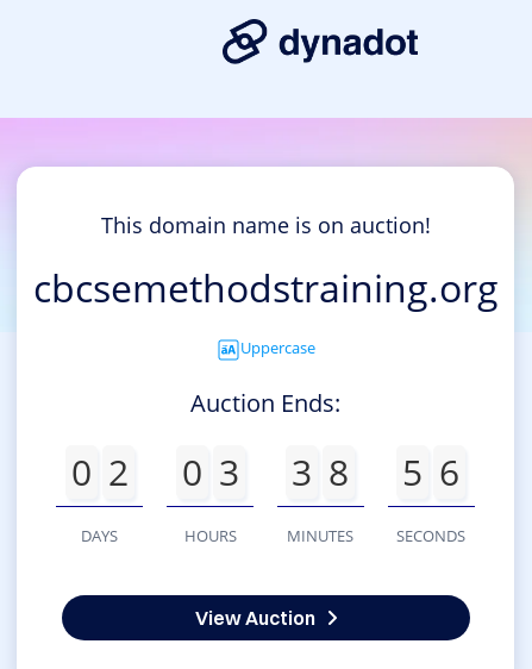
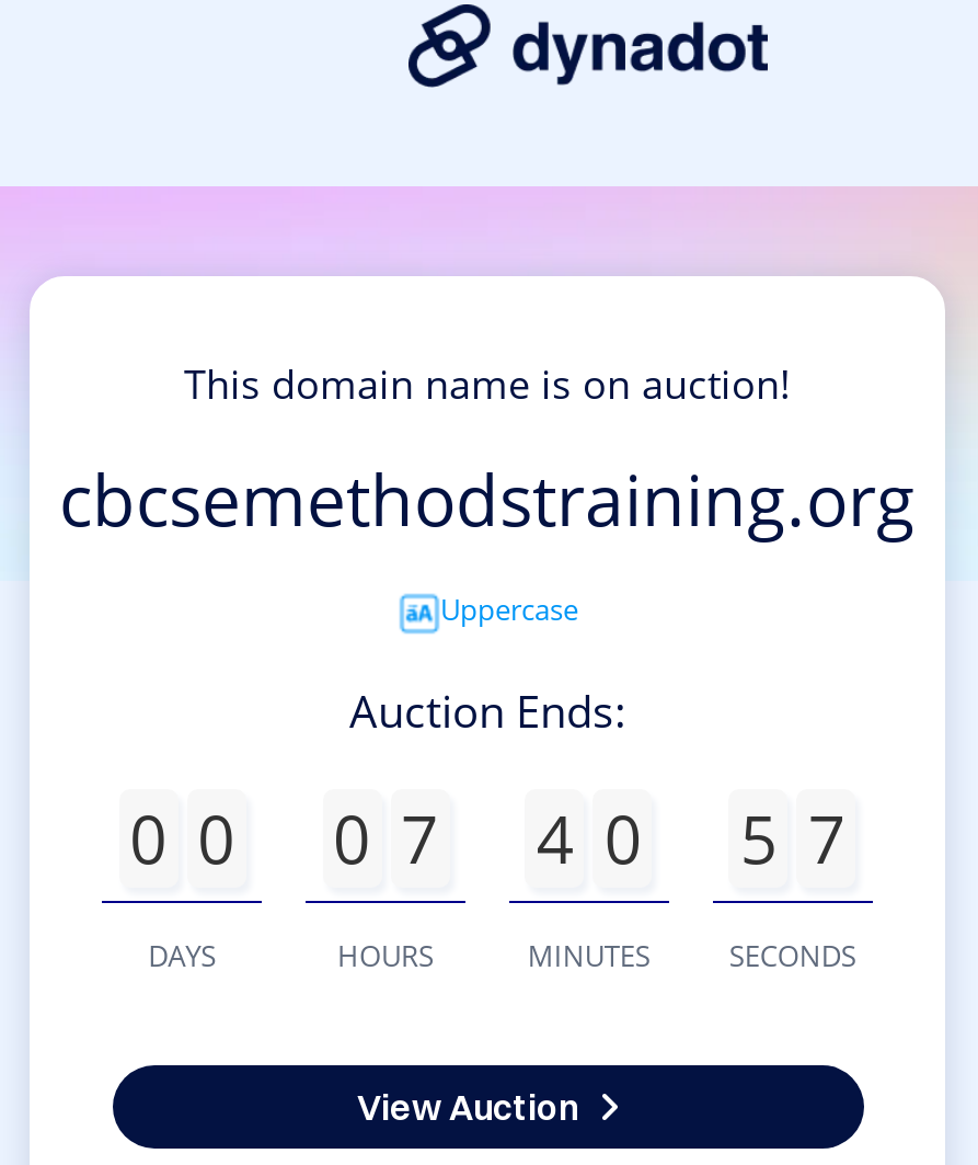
[71,448,128,496] 0 2 -> [129,793,235,883] 0 0
[181,448,239,496] 0 3 -> [333,793,438,883] 0 7
[292,448,349,496] 3 8 -> [536,793,642,883] 4 0
[403,448,460,496] 5 6 -> [740,793,845,883] 5 7

